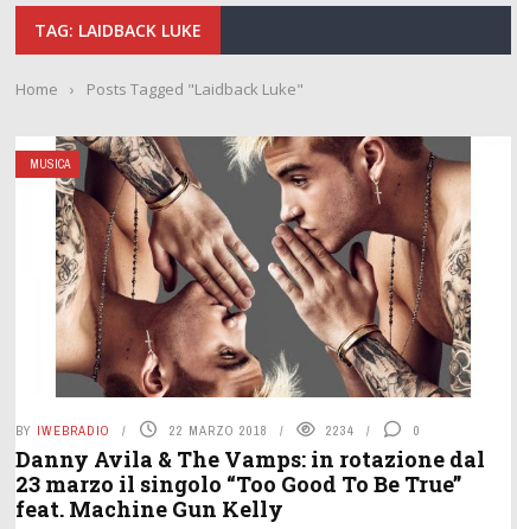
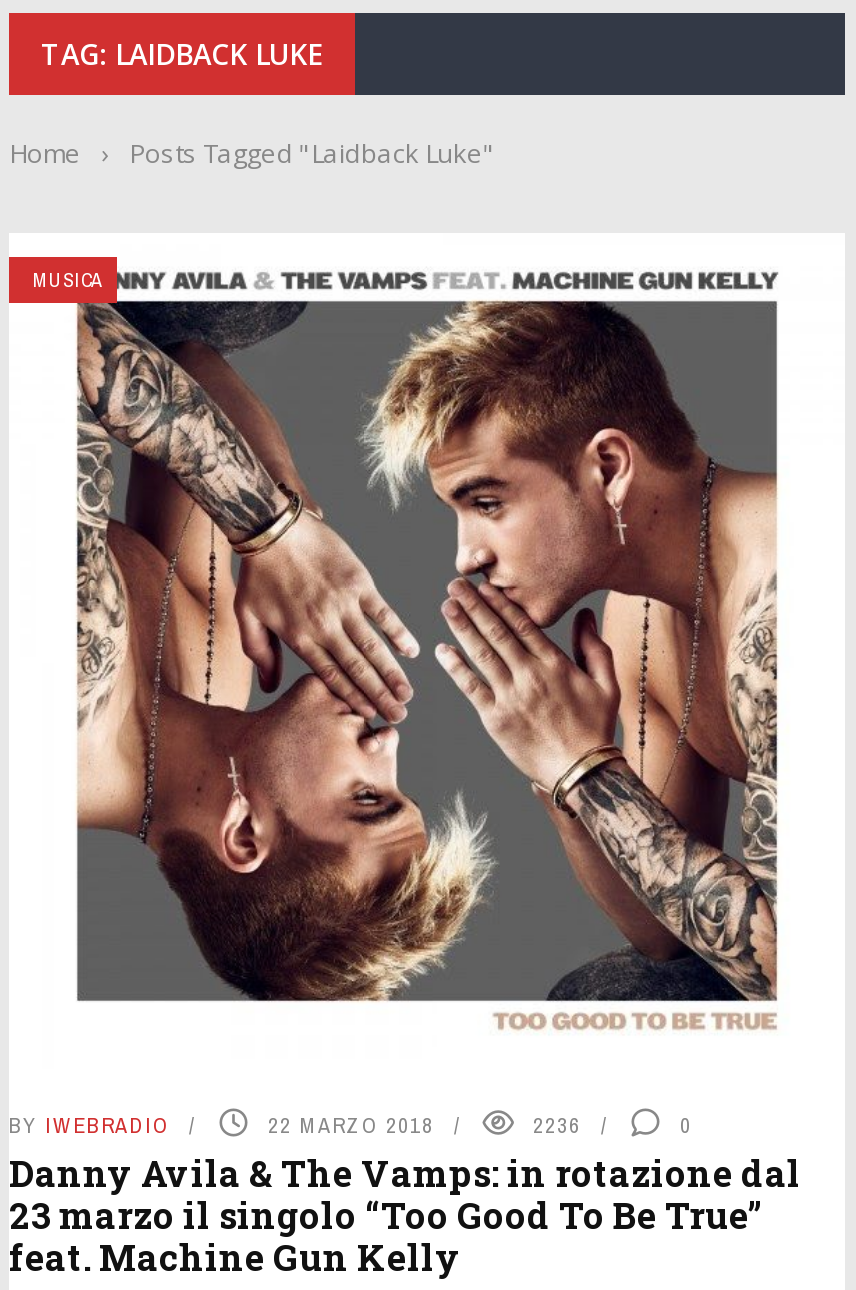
[55,135,472,399] [image] -> [75,233,779,1031] [image]
[326,422,355,438] 2234 -> [533,1111,581,1139] 2236

